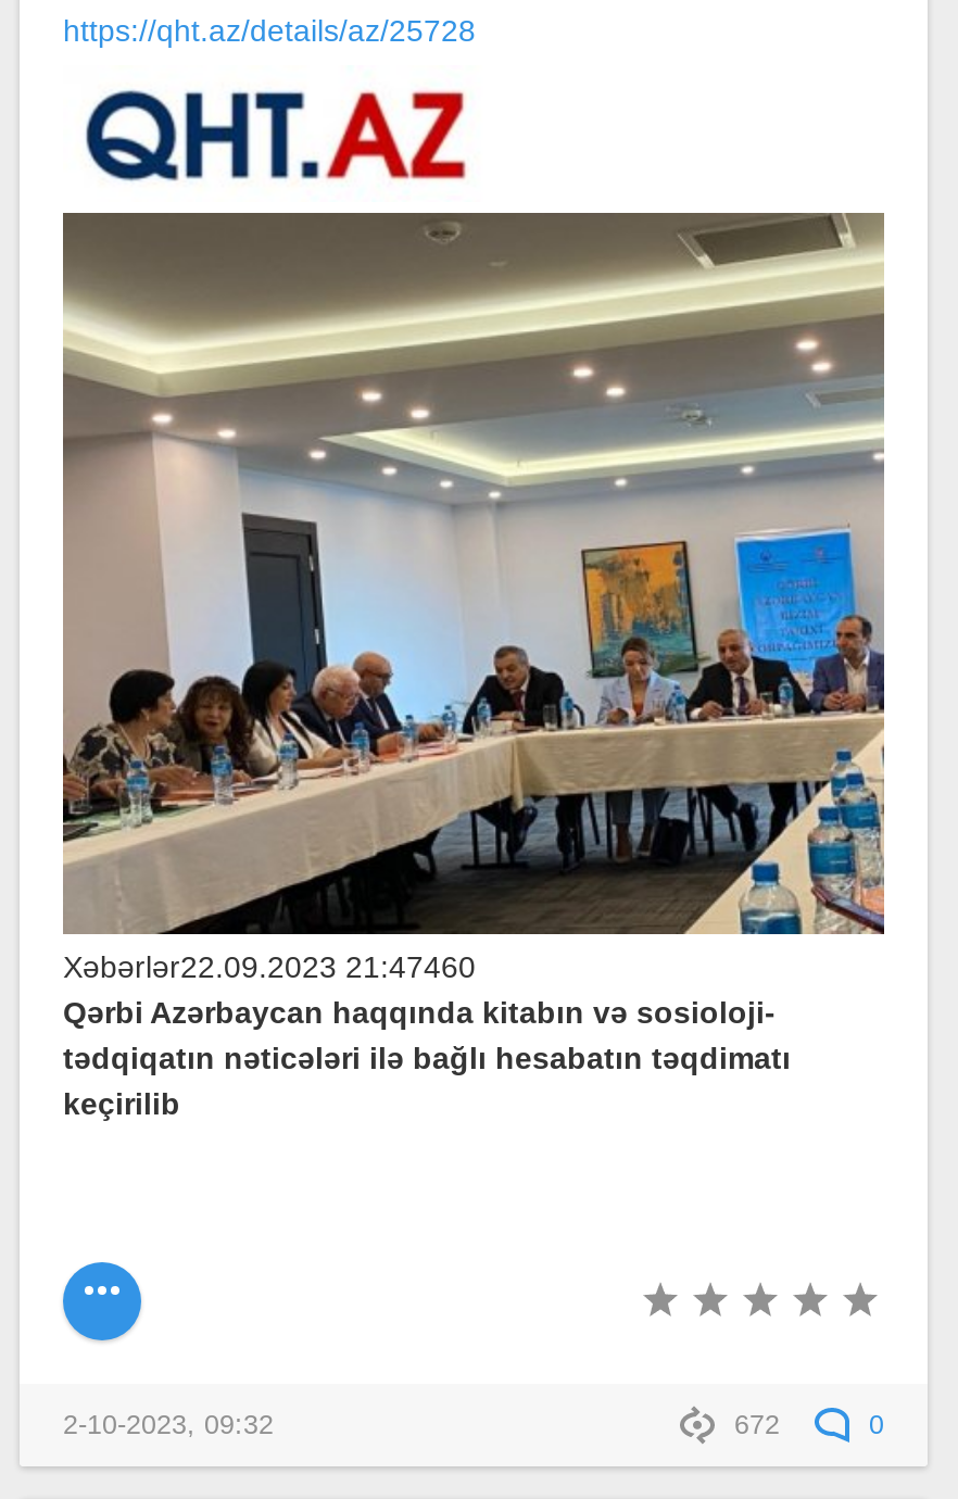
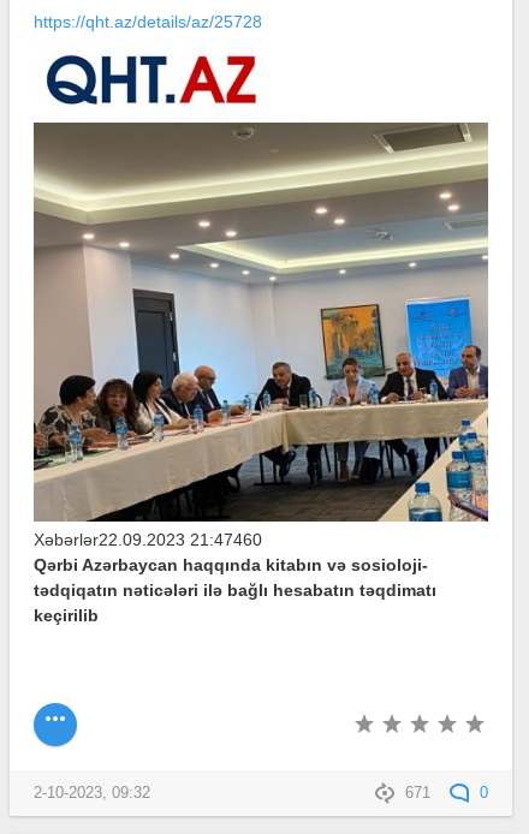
[726,1411,780,1441] 672 -> [400,785,430,802] 671

